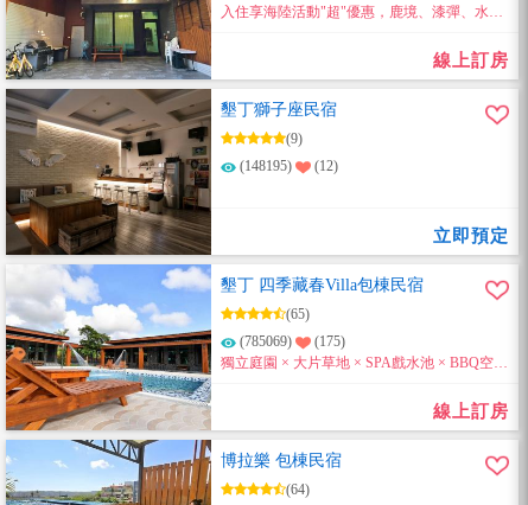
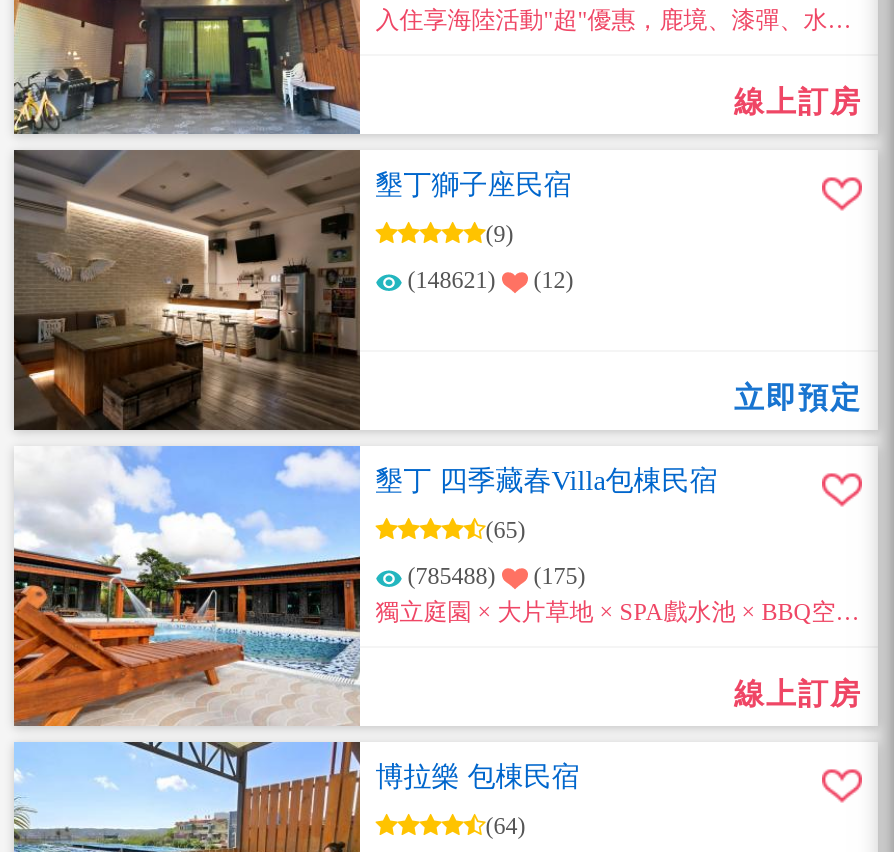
[239,158,338,174] (148195) (12) -> [408,266,574,294] (148621) (12)
[239,333,345,350] (785069) (175) -> [408,562,586,590] (785488) (175)

